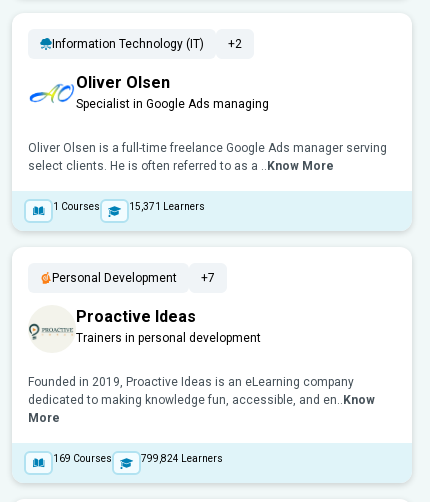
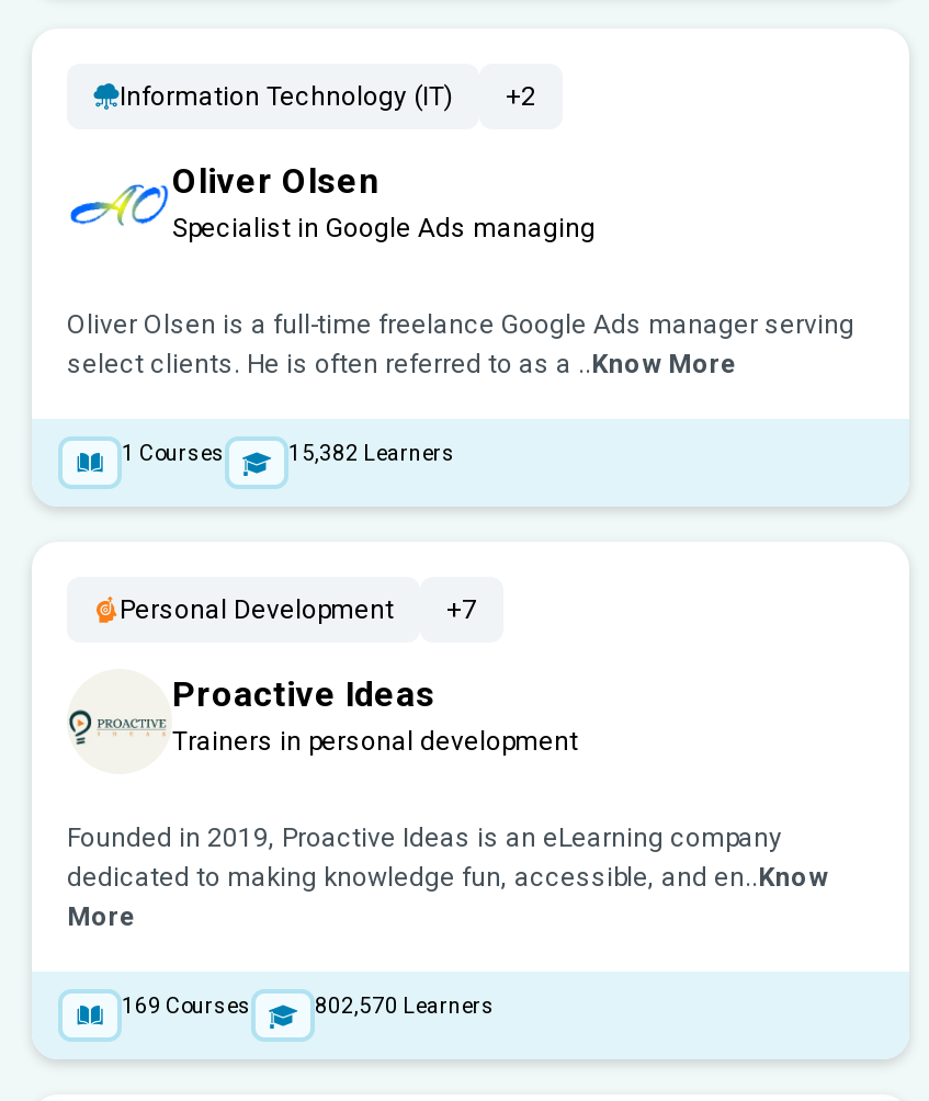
[129,201,205,212] 15,371 Learners -> [288,441,455,466] 15,382 Learners
[141,453,223,464] 799,824 Learners -> [315,994,495,1018] 802,570 Learners

